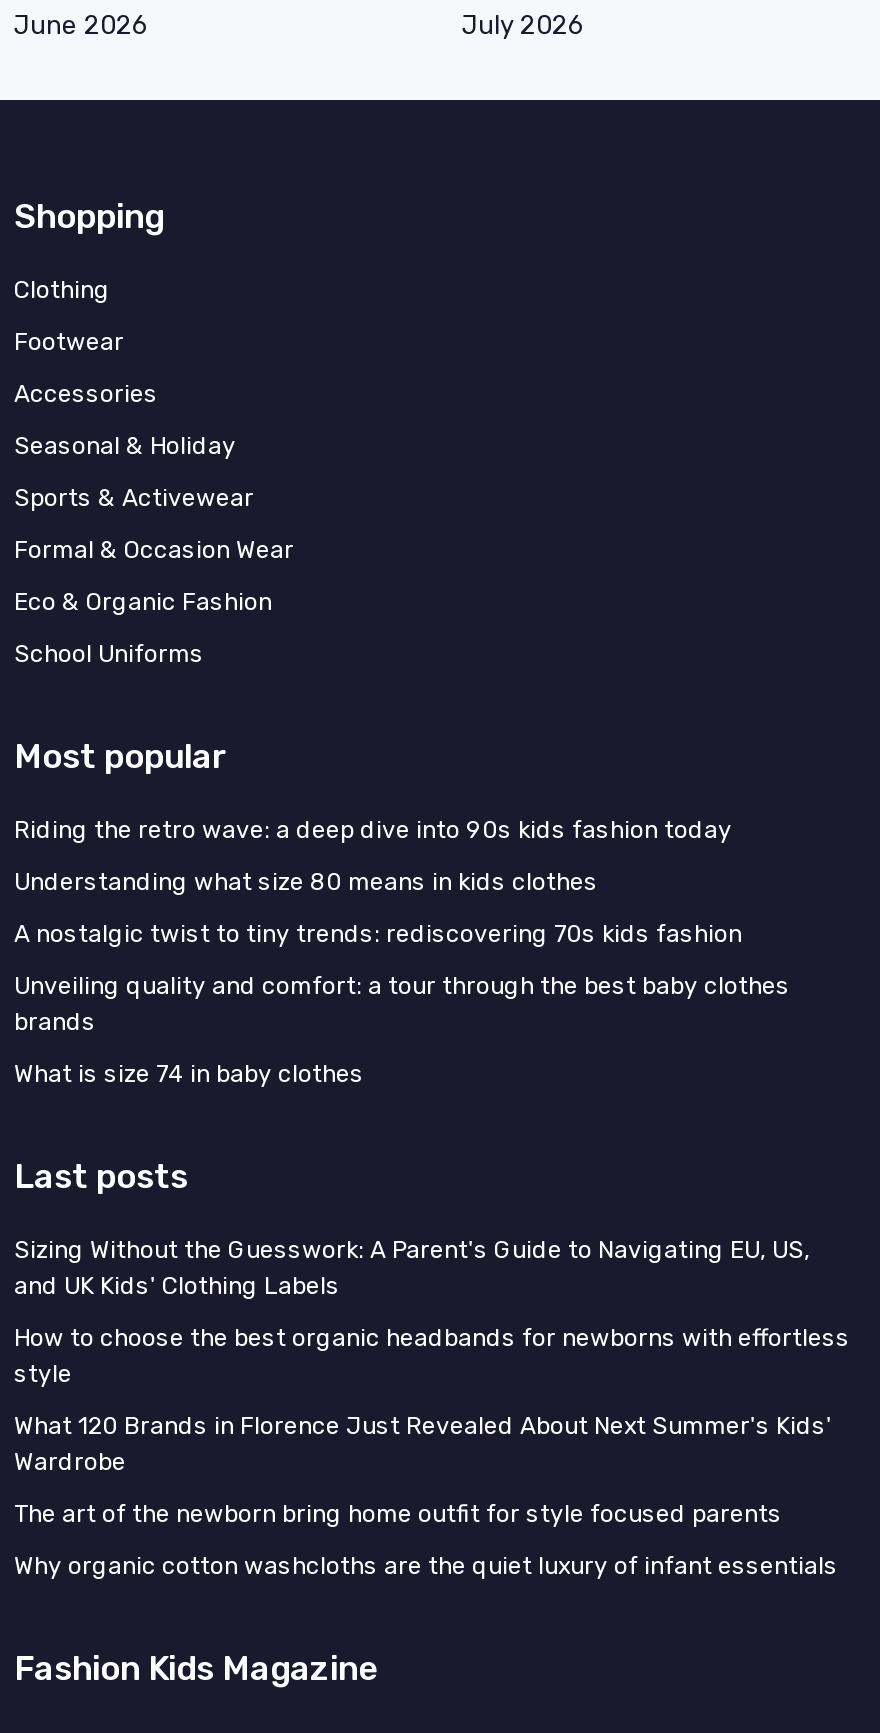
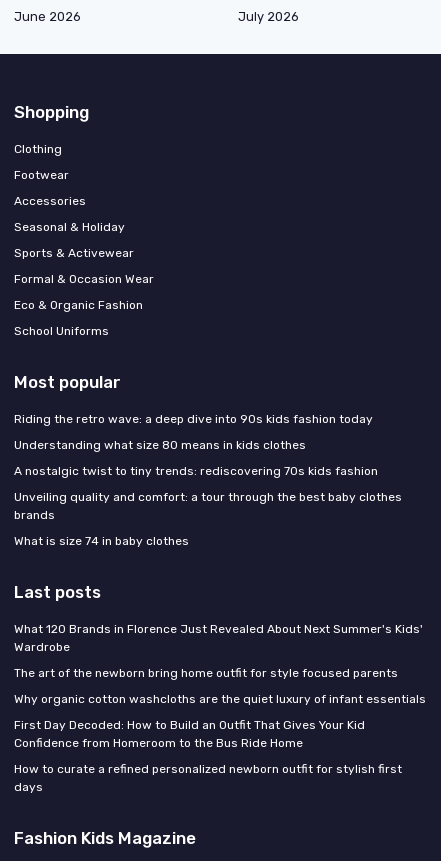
[14,1236,850,1388] Sizing Without the Guesswork: A Parent's Guide to Navigating EU, US, | and UK Kids' Clothing Labels | How to choose the best organic headbands for newborns with effortless | style -> none
moved [14,1412,838,1580] -> [14,622,426,706]: What 120 Brands in Florence Just Revealed About Next Summer's Kids' | Wardrobe | The art of the newborn bring home outfit for style focused parents | Why organic cotton washcloths are the quiet luxury of infant essentials
none -> [14,718,402,794] First Day Decoded: How to Build an Outfit That Gives Your Kid | Confidence from Homeroom to the Bus Ride Home | How to curate a refined personalized newborn outfit for stylish first | days

